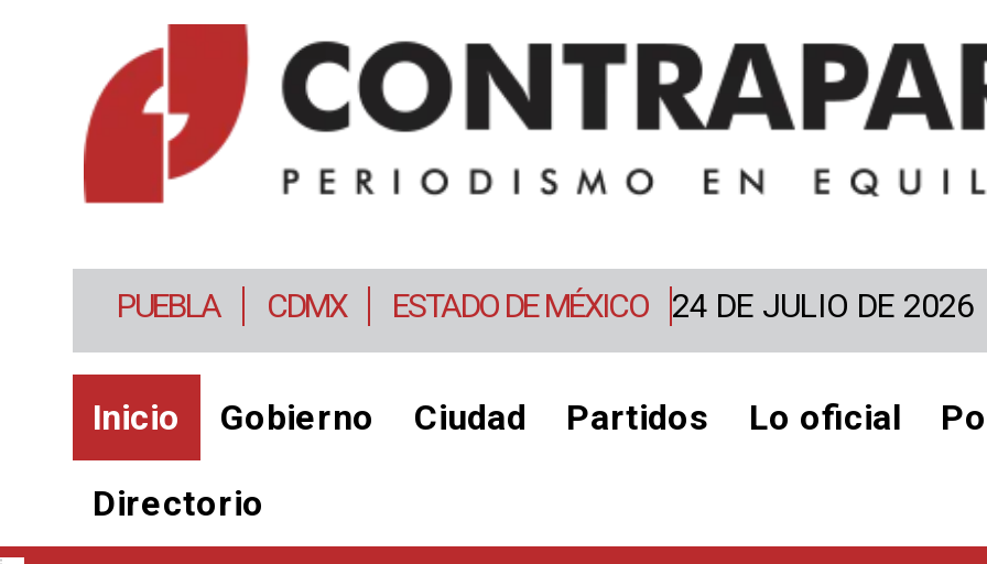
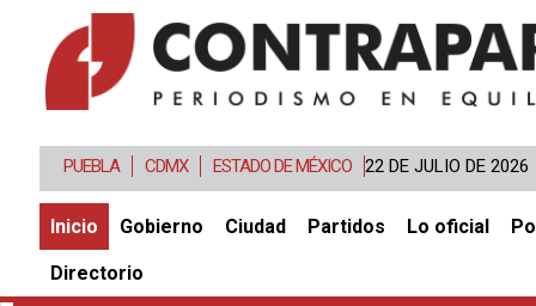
[117,286,974,326] PUEBLA CDMX ESTADO DE MÉXICO 24 DE JULIO DE 2026 -> [63,155,529,177] PUEBLA CDMX ESTADO DE MÉXICO 22 DE JULIO DE 2026

